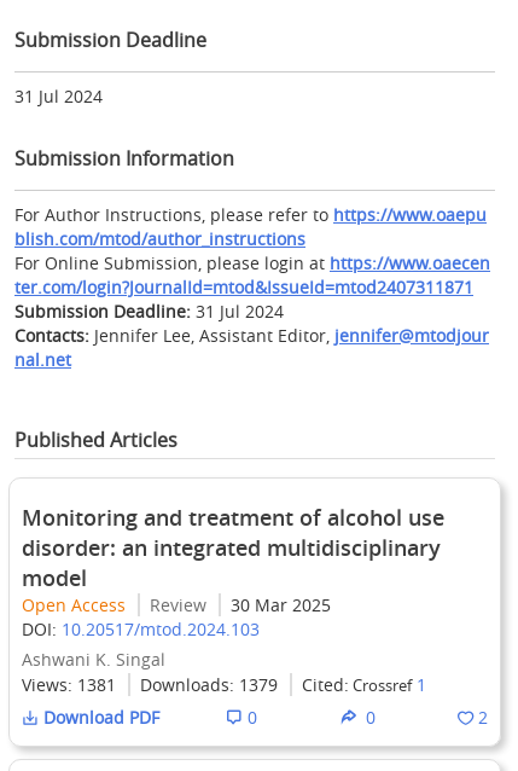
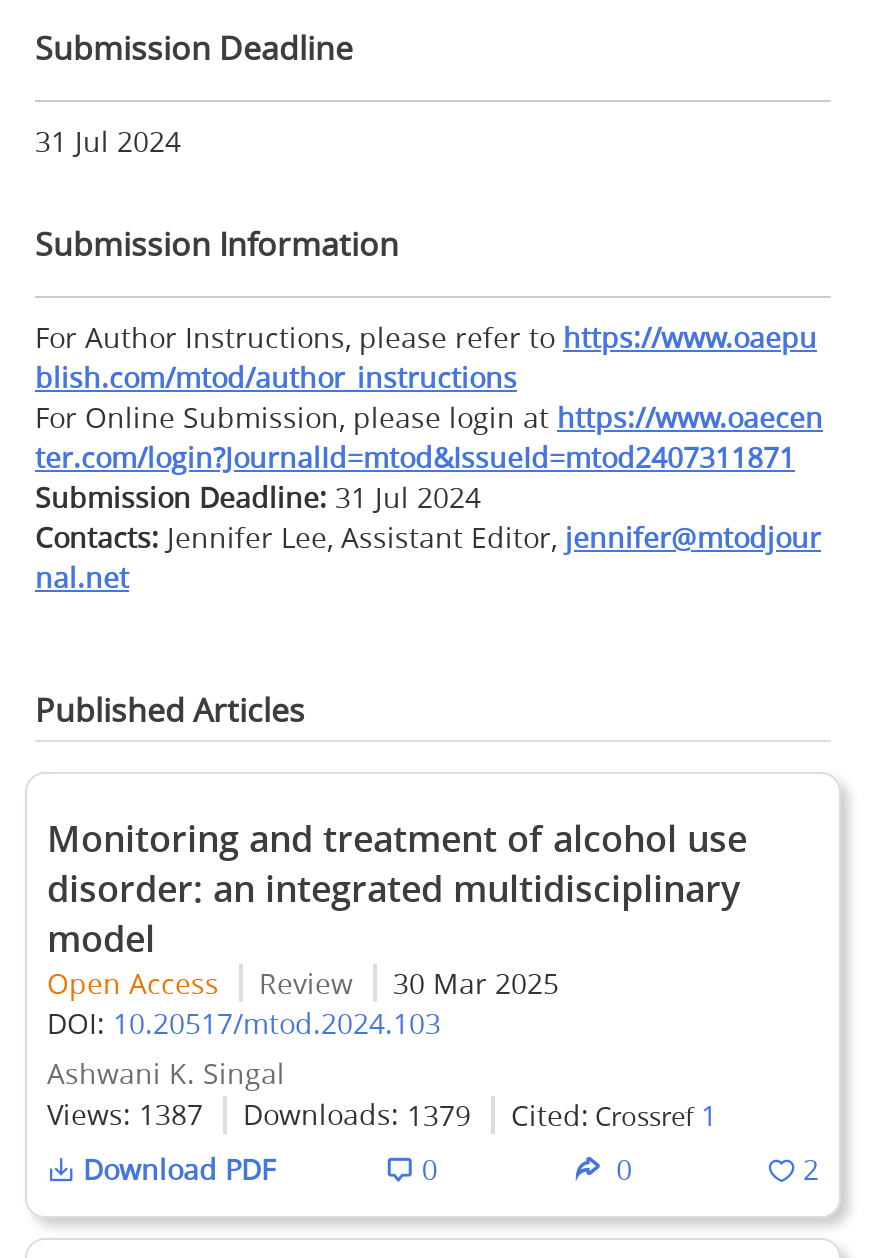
[22,673,426,696] Views: 1381 Downloads: 1379 Cited: Crossref 1 -> [47,1095,717,1134] Views: 1387 Downloads: 1379 Cited: Crossref 1

